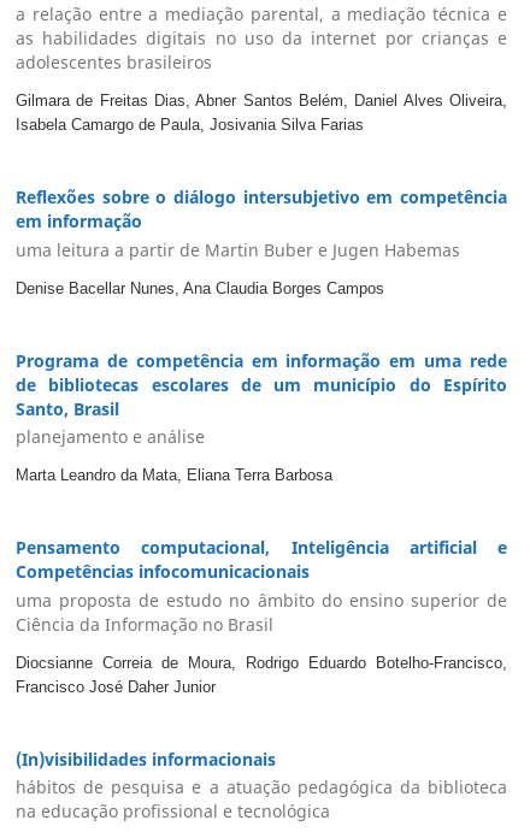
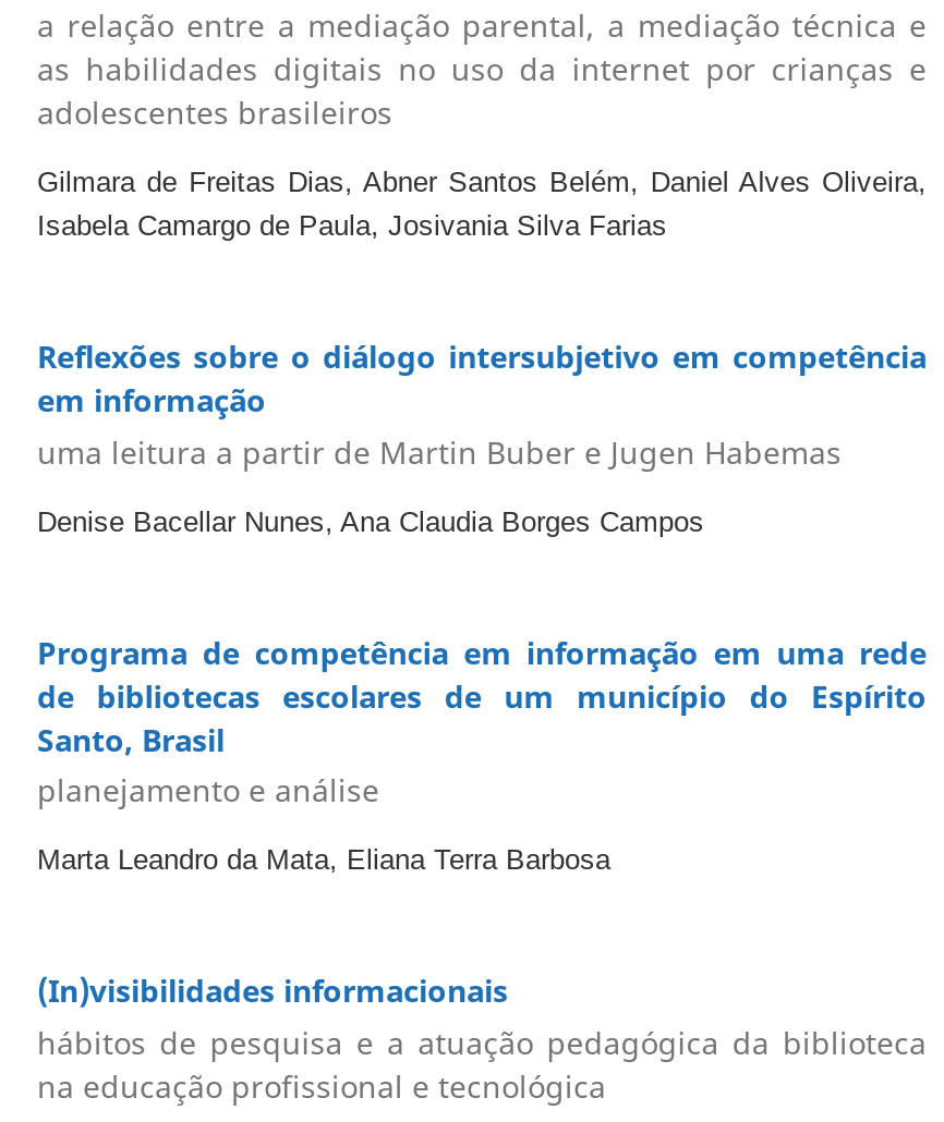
[16,536,507,696] Pensamento computacional, Inteligência artificial e | Competências infocomunicacionais | uma proposta de estudo no âmbito do ensino superior de | Ciência da Informação no Brasil | Diocsianne Correia de Moura, Rodrigo Eduardo Botelho-Francisco, | Francisco José Daher Junior -> none

